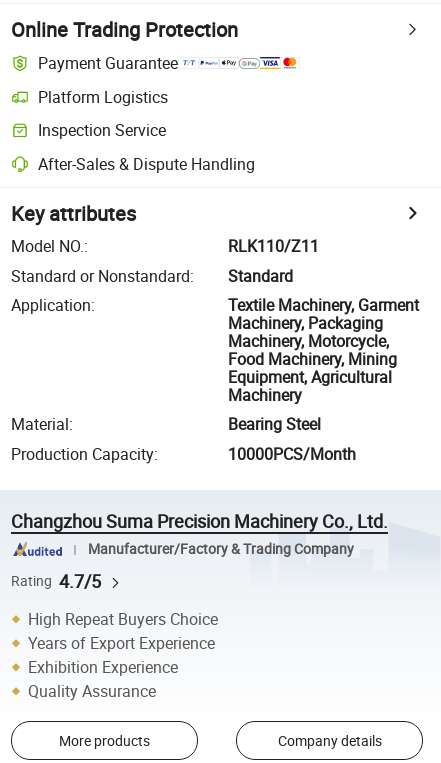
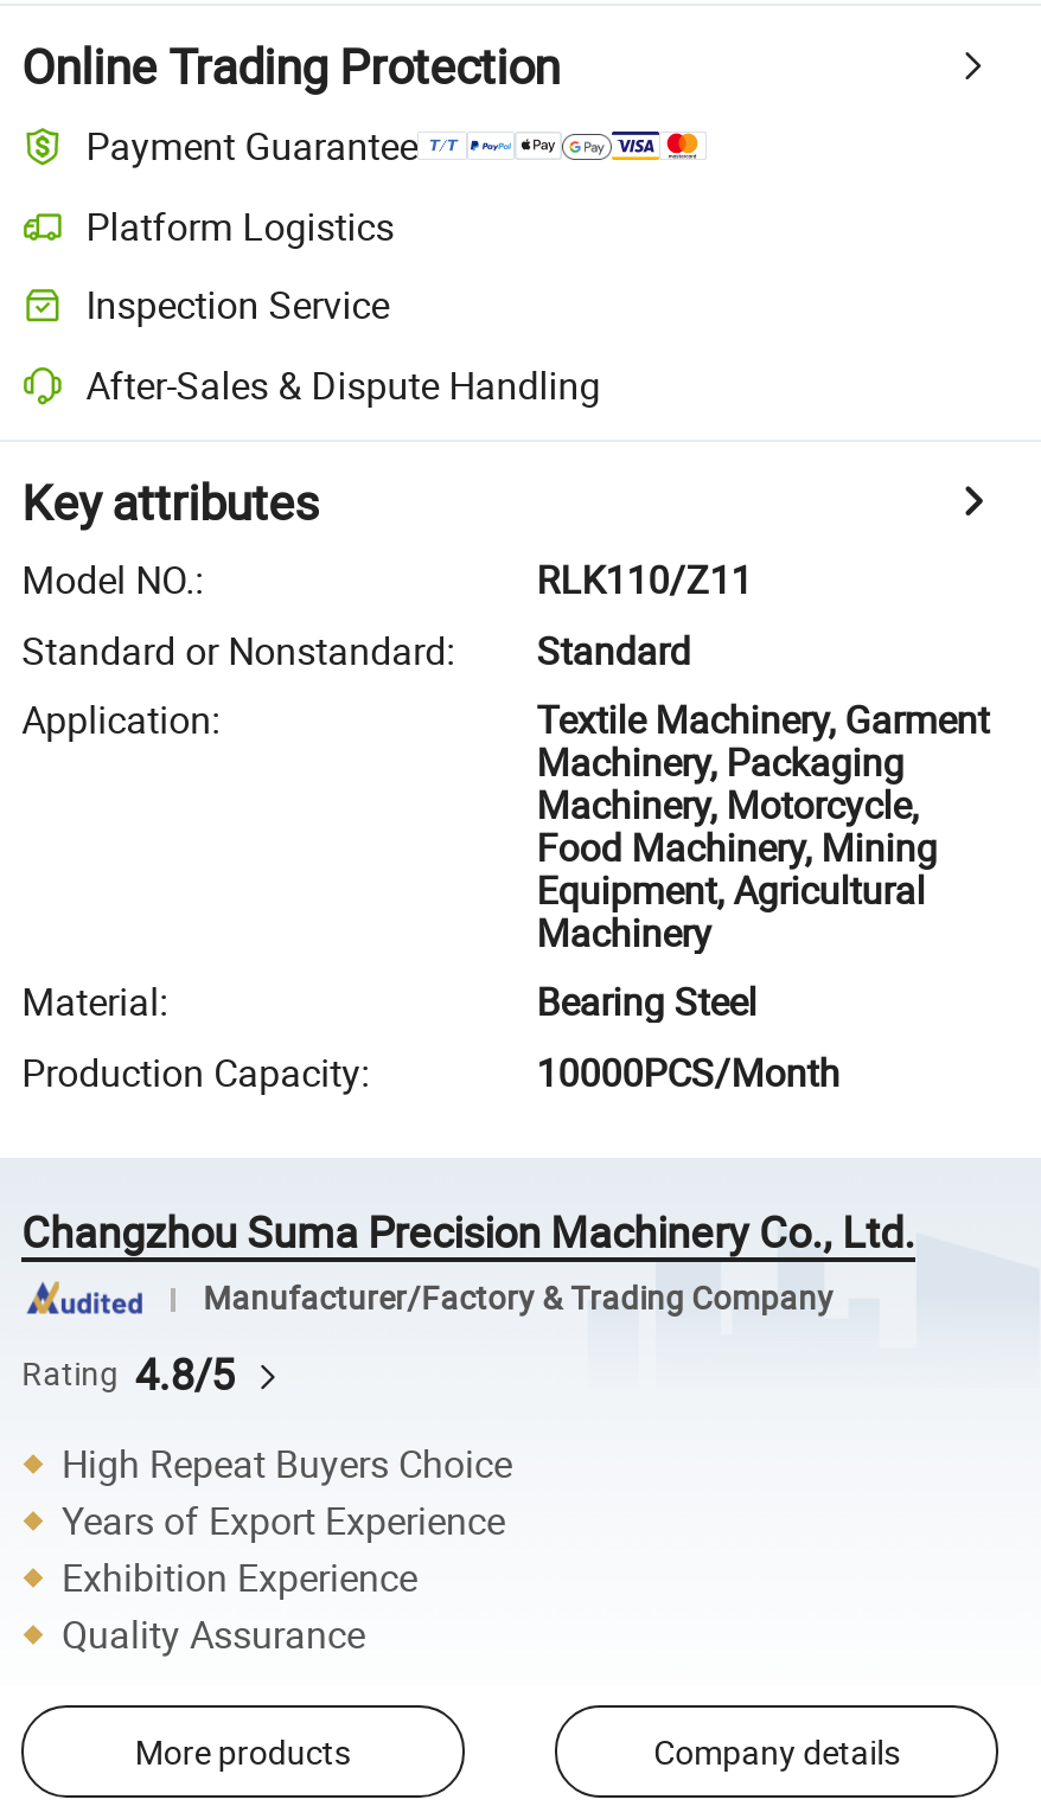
[11,569,101,593] Rating 4.7/5 -> [22,1346,235,1403] Rating 4.8/5

